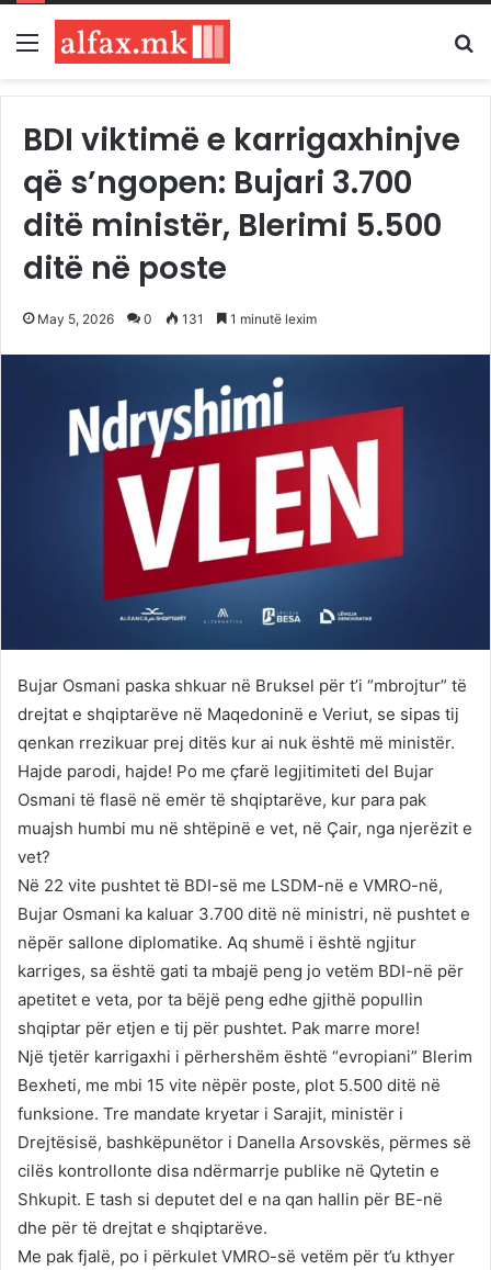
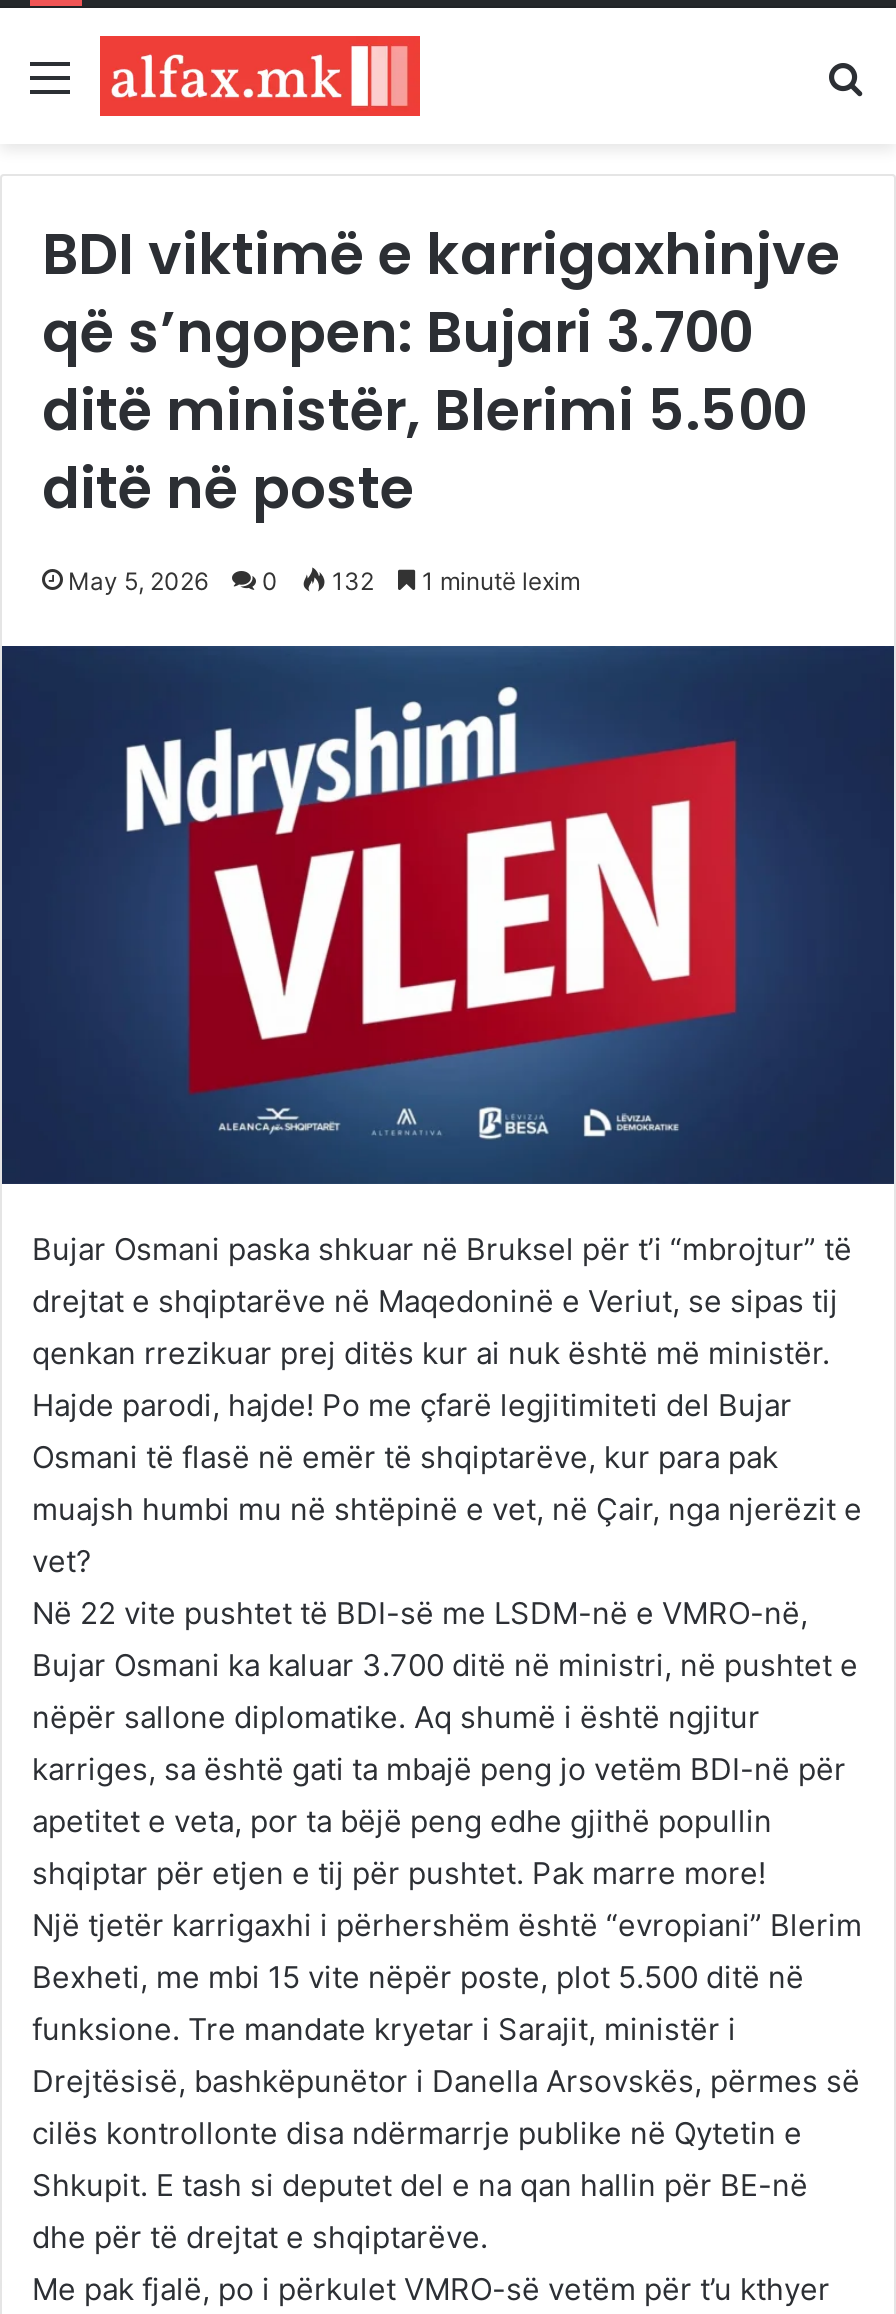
[37,311,317,327] May 5, 2026 0 131 1 minutë lexim -> [68,566,580,596] May 5, 2026 0 132 1 minutë lexim

